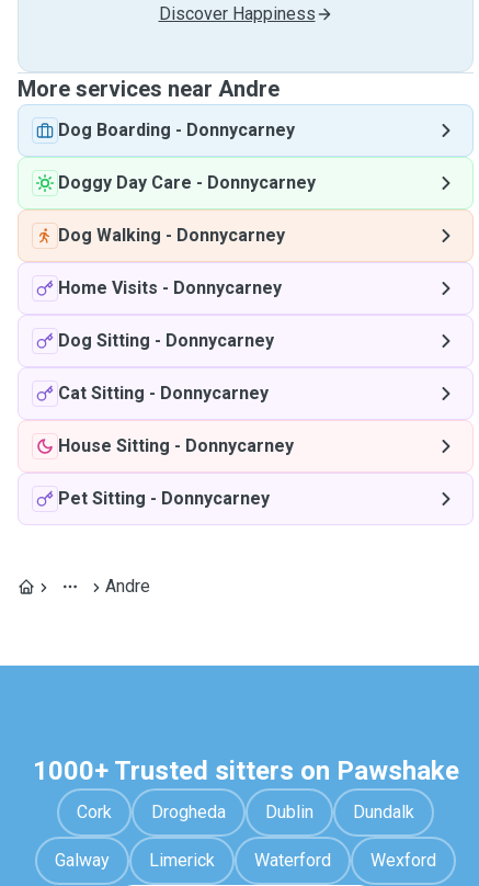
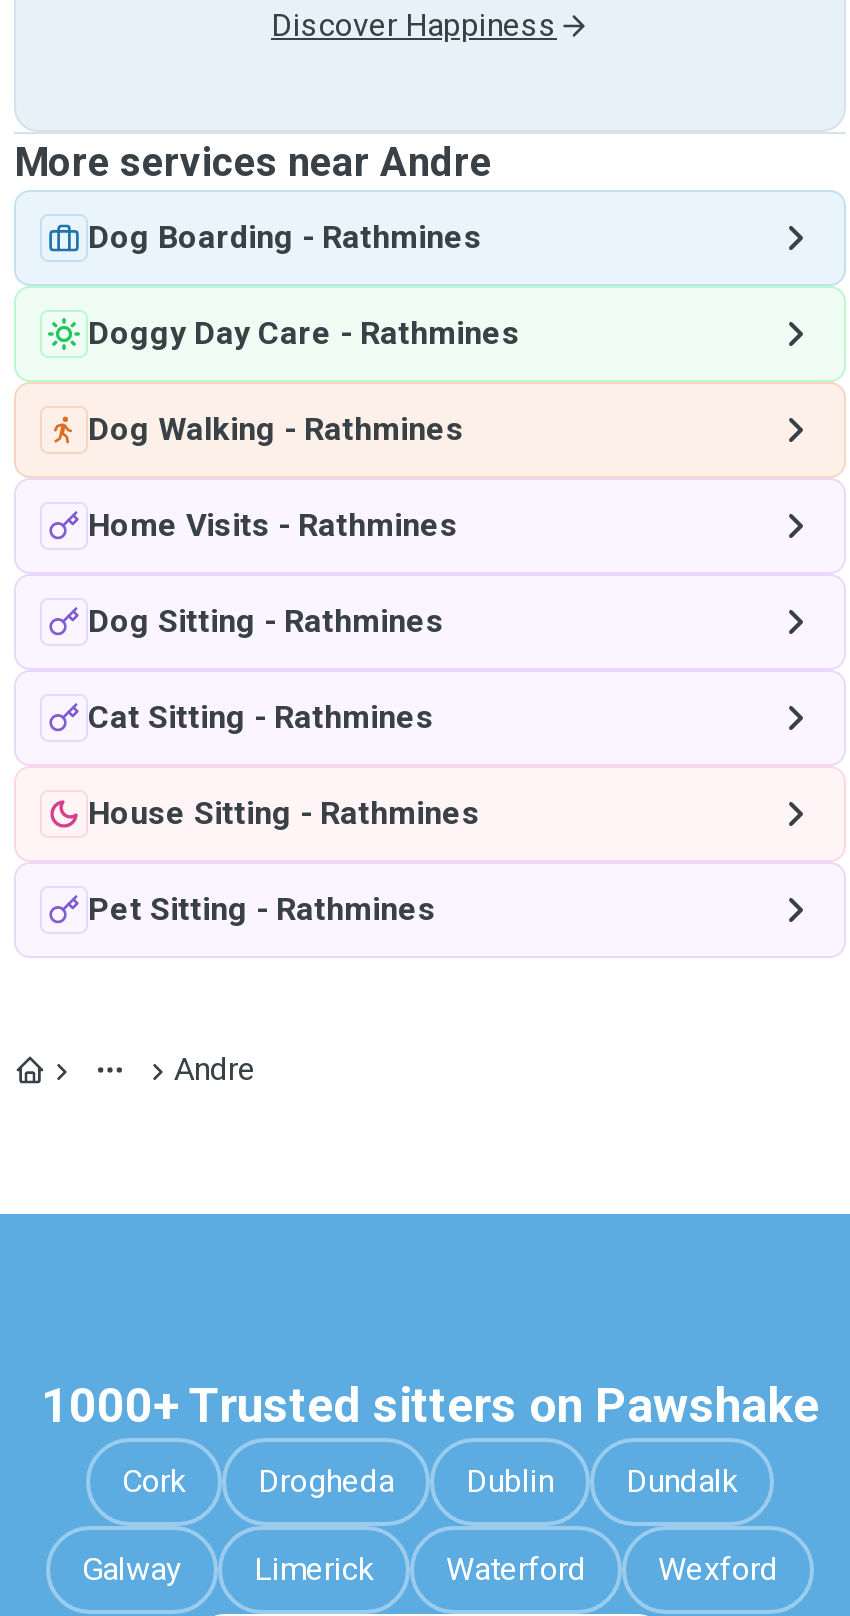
[58,120,295,140] Dog Boarding - Donnycarney -> [88,218,482,256] Dog Boarding - Rathmines
[58,172,316,193] Doggy Day Care - Donnycarney -> [88,314,520,352] Doggy Day Care - Rathmines
[58,225,285,246] Dog Walking - Donnycarney -> [88,410,464,448] Dog Walking - Rathmines
[58,277,282,298] Home Visits - Donnycarney -> [88,506,458,544] Home Visits - Rathmines
[58,330,274,351] Dog Sitting - Donnycarney -> [88,602,444,640] Dog Sitting - Rathmines
[58,383,269,404] Cat Sitting - Donnycarney -> [88,698,434,736] Cat Sitting - Rathmines
[58,435,294,456] House Sitting - Donnycarney -> [88,794,480,832] House Sitting - Rathmines
[58,488,270,509] Pet Sitting - Donnycarney -> [88,890,436,928] Pet Sitting - Rathmines

